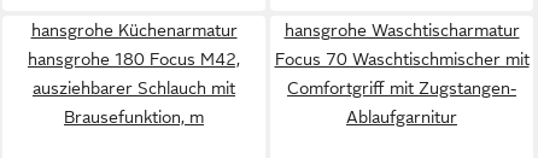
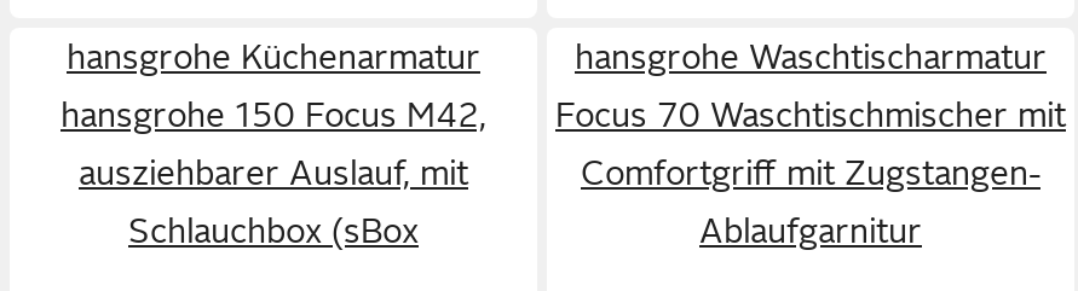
[28,49,240,69] hansgrohe 180 Focus M42, -> [60,95,486,134] hansgrohe 150 Focus M42,
[33,78,235,98] ausziehbarer Schlauch mit -> [79,153,468,192] ausziehbarer Auslauf, mit
[64,107,204,127] Brausefunktion, m -> [128,211,419,250] Schlauchbox (sBox

